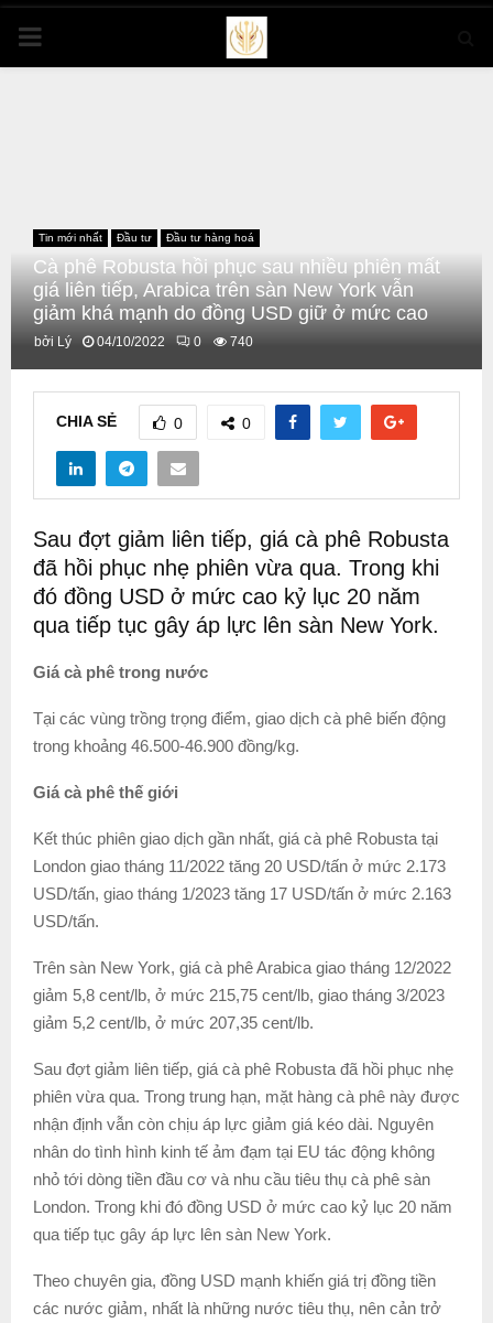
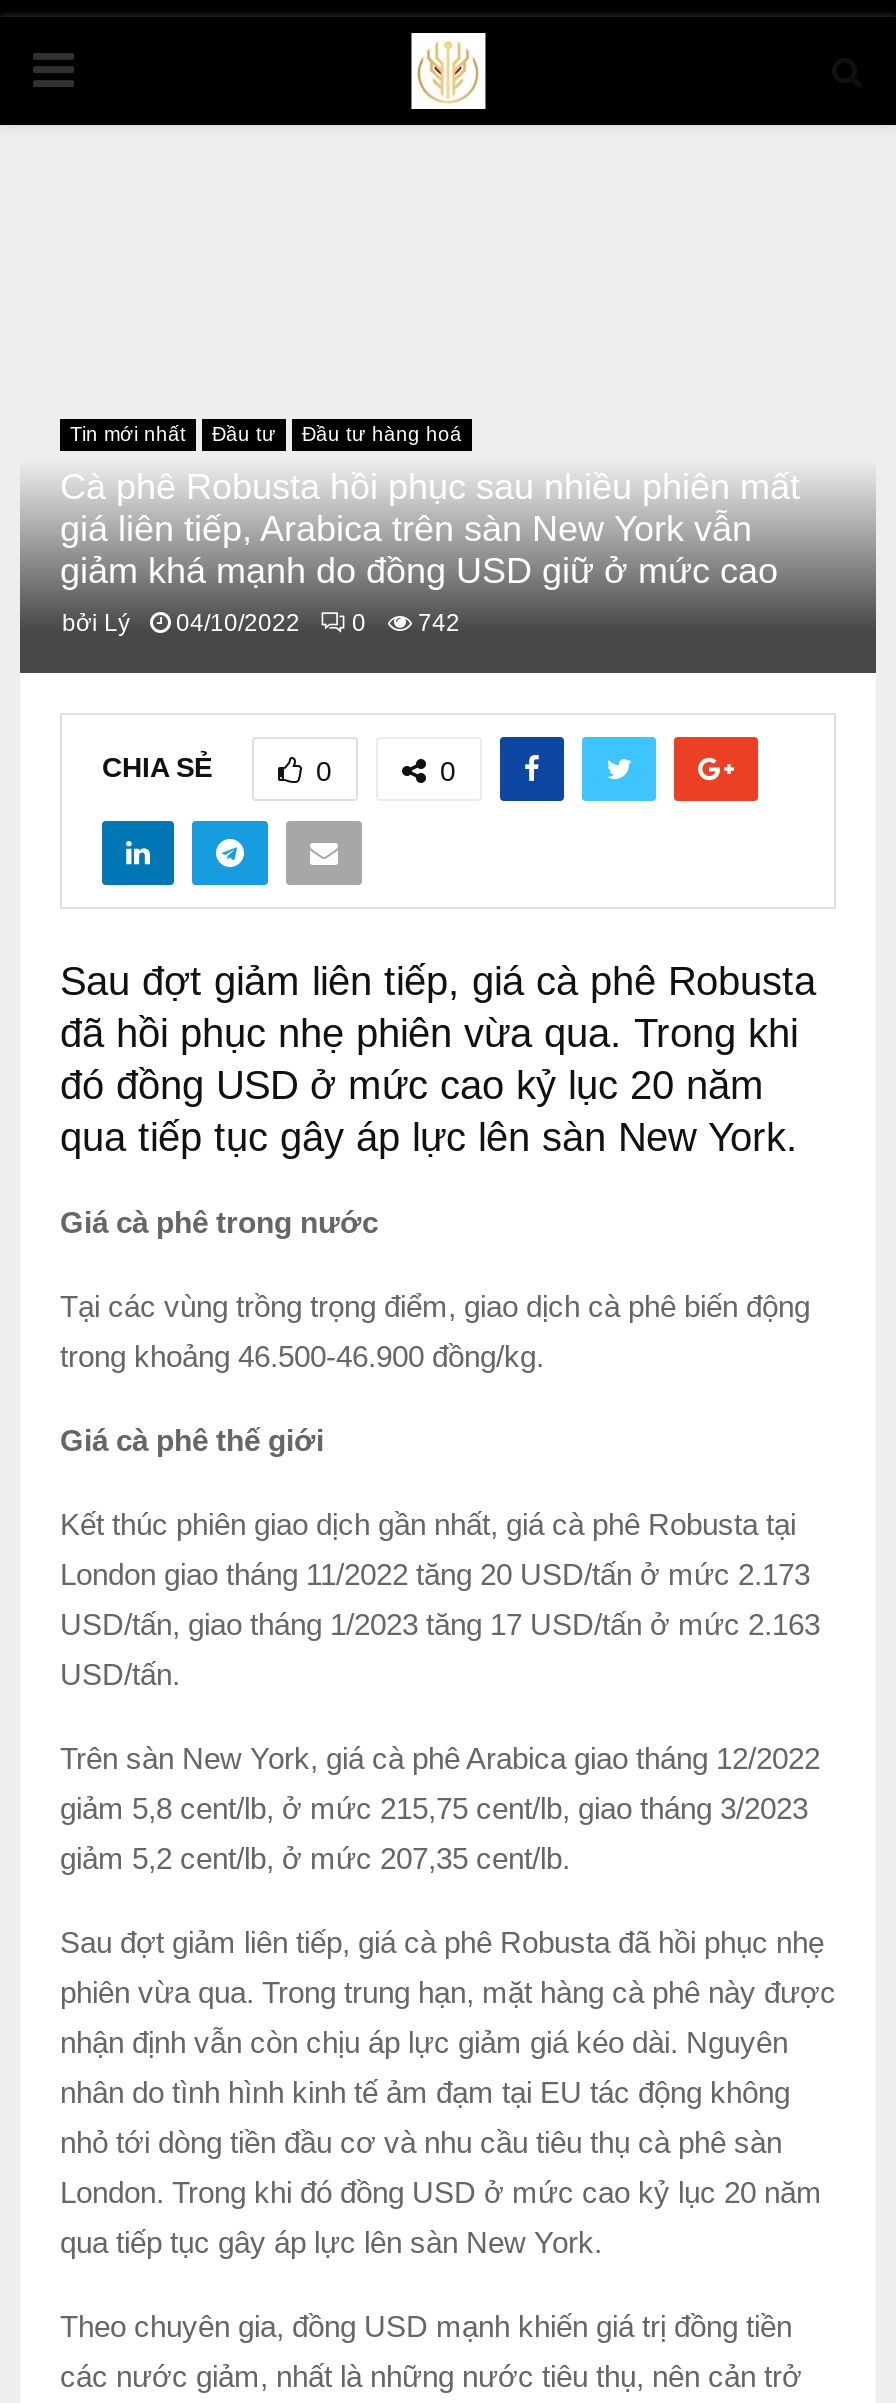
[34,334,253,349] bởi Lý 04/10/2022 0 740 -> [62,609,460,637] bởi Lý 04/10/2022 0 742

